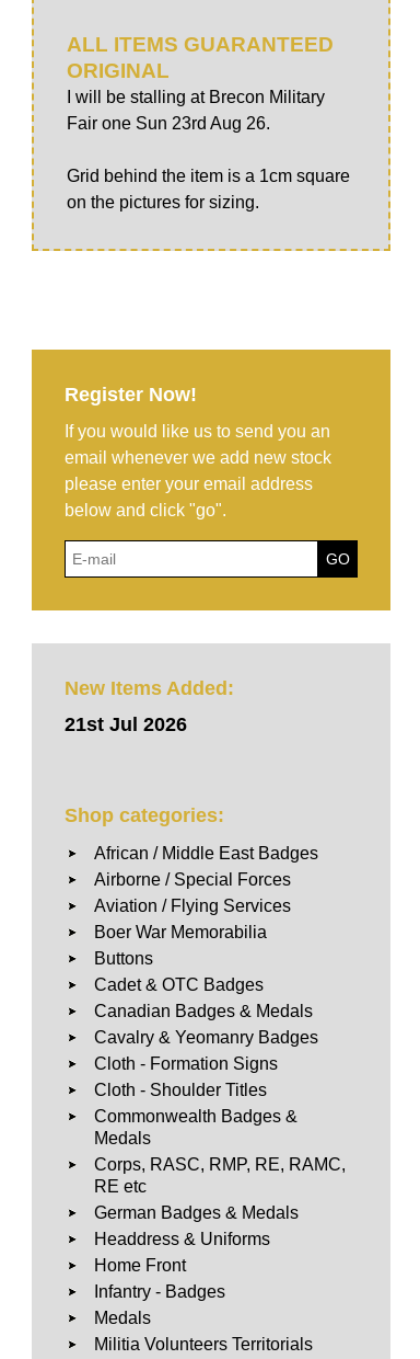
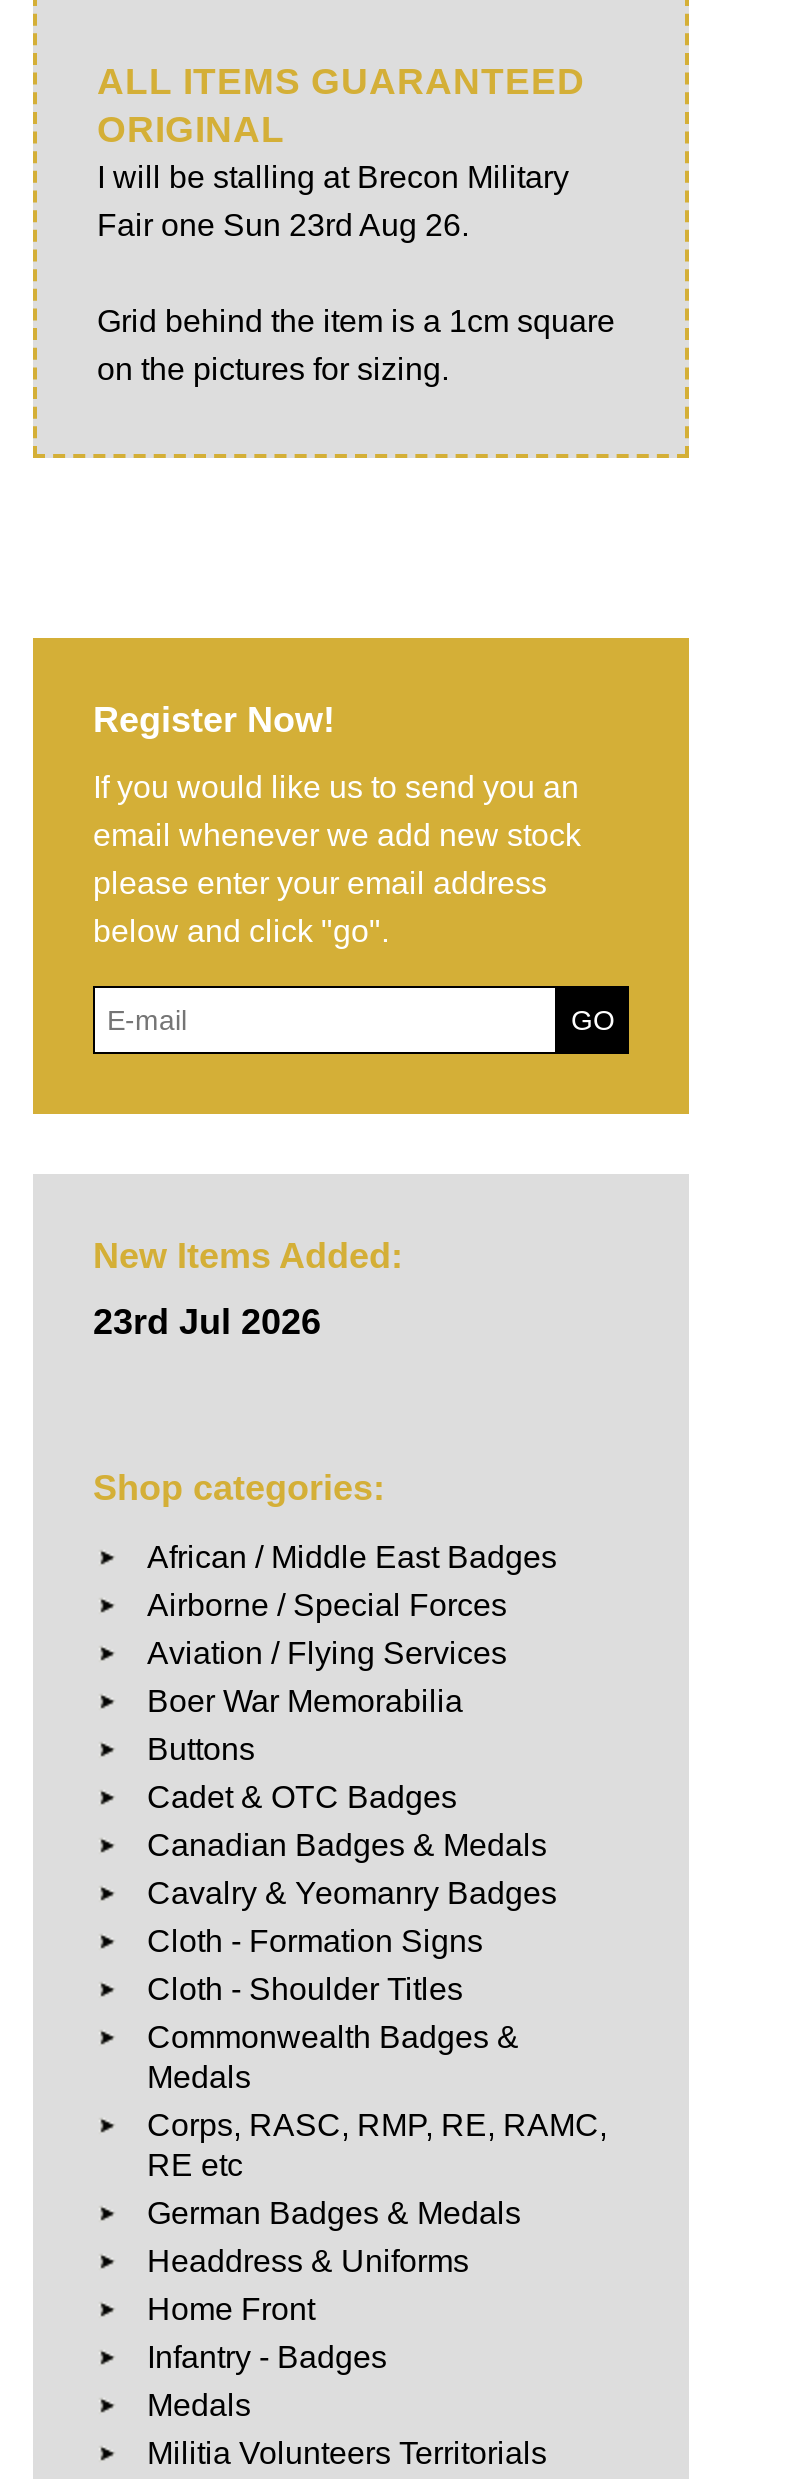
[65,713,187,735] 21st Jul 2026 -> [93,1302,321,1342] 23rd Jul 2026

